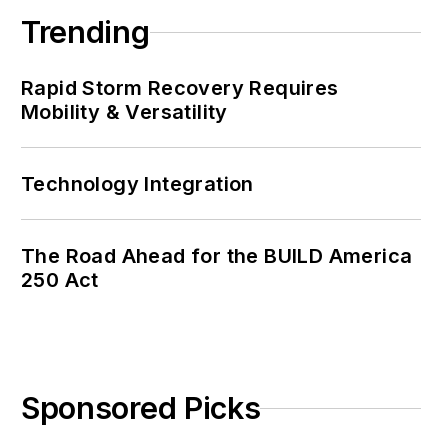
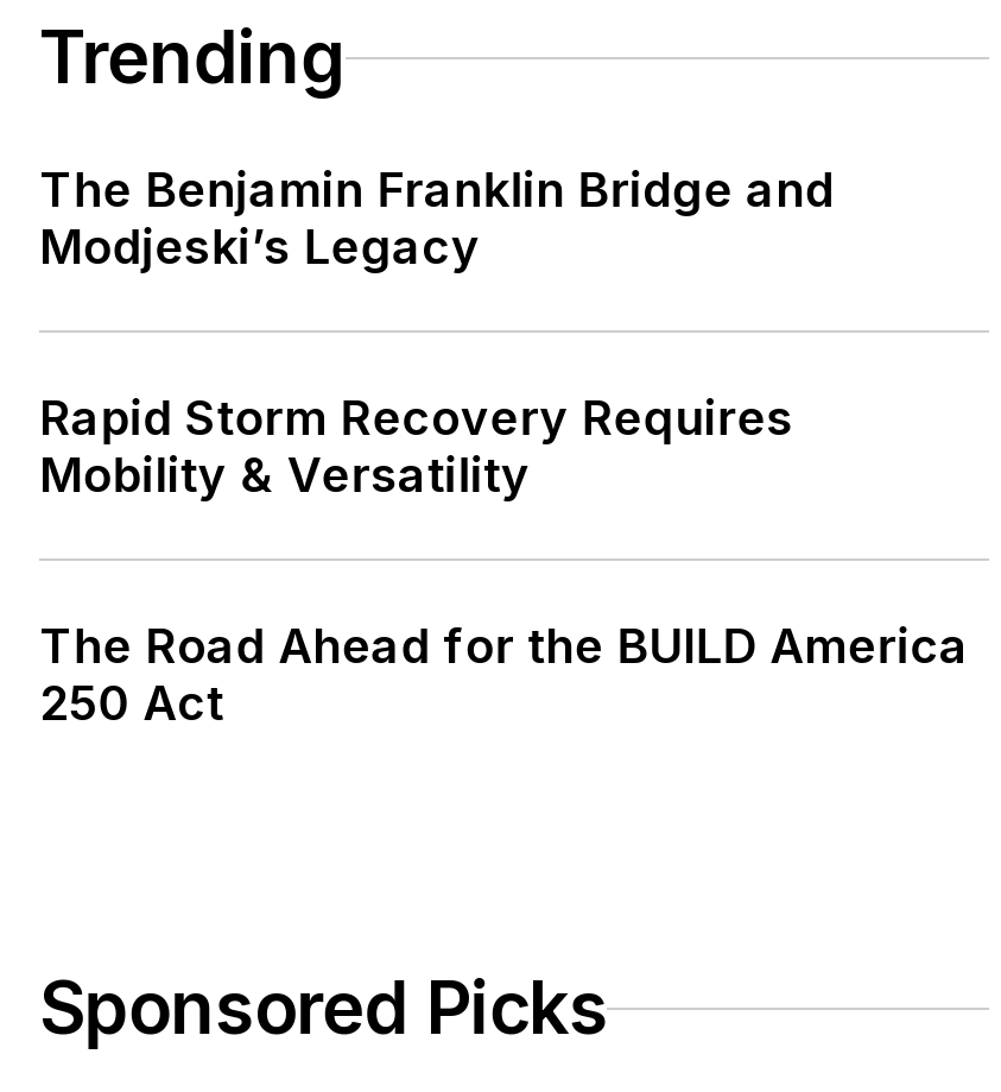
none -> [39,162,834,276] The Benjamin Franklin Bridge and | Modjeski’s Legacy
moved [21,76,339,124] -> [39,390,793,505]: Rapid Storm Recovery Requires | Mobility & Versatility
[21,172,254,196] Technology Integration -> none

